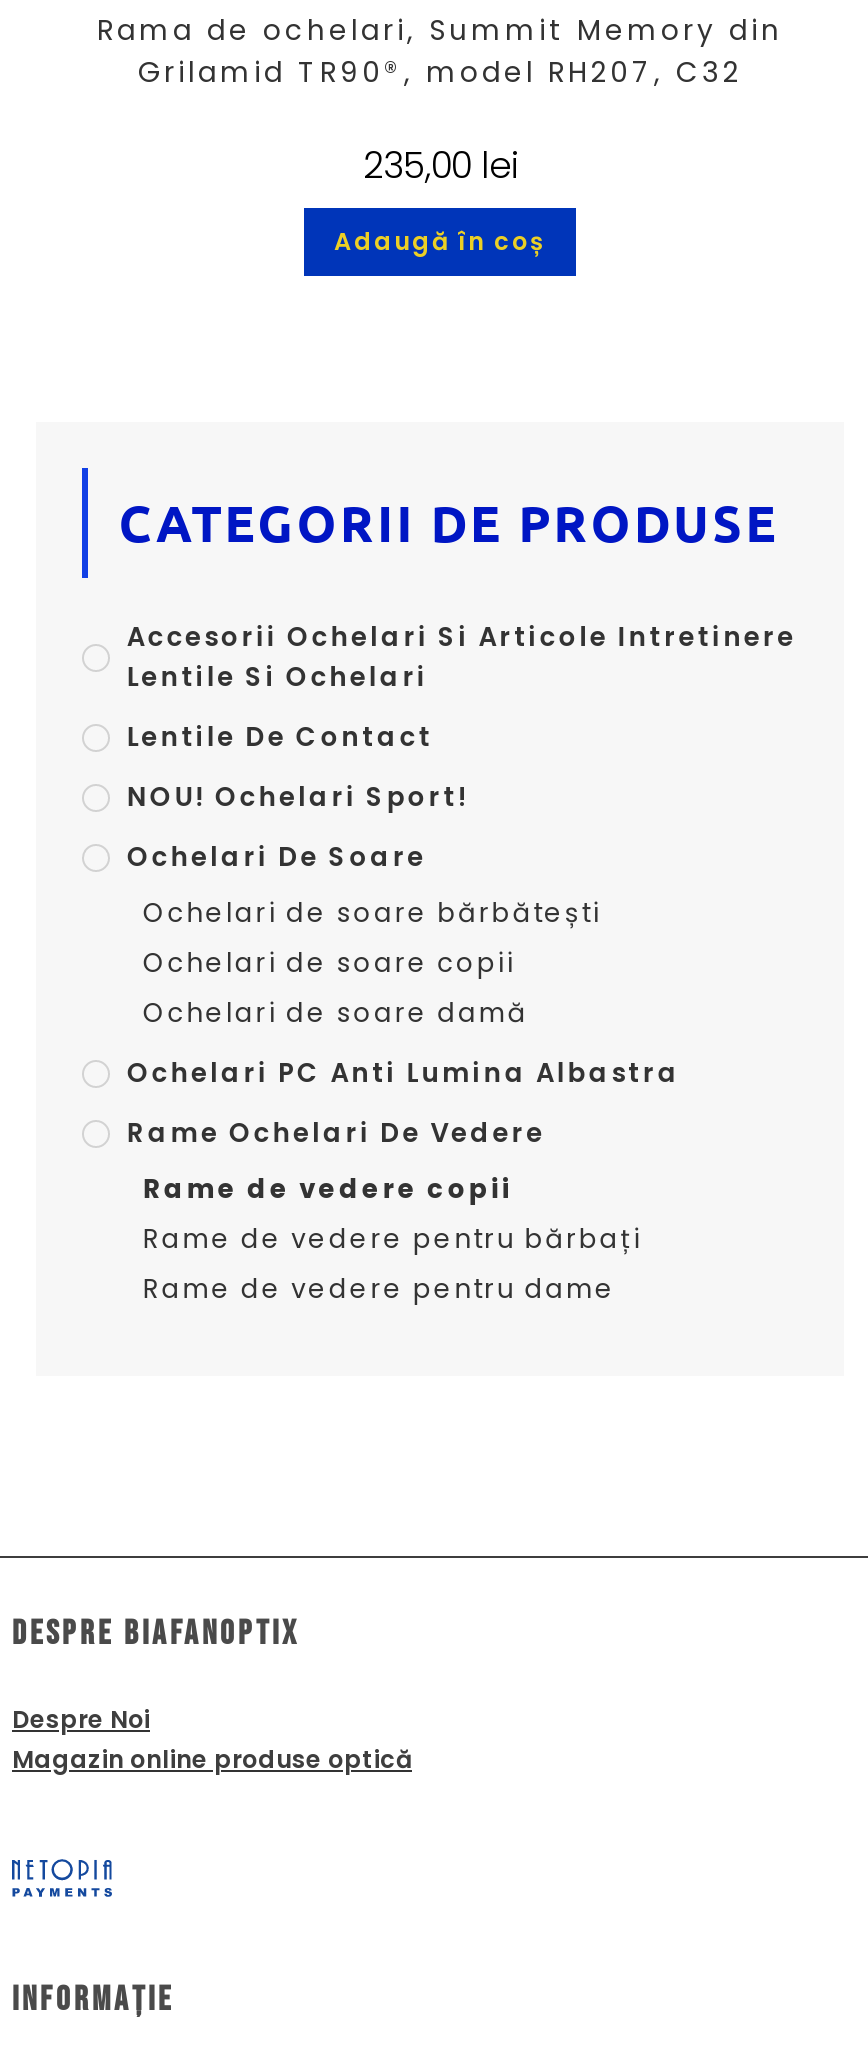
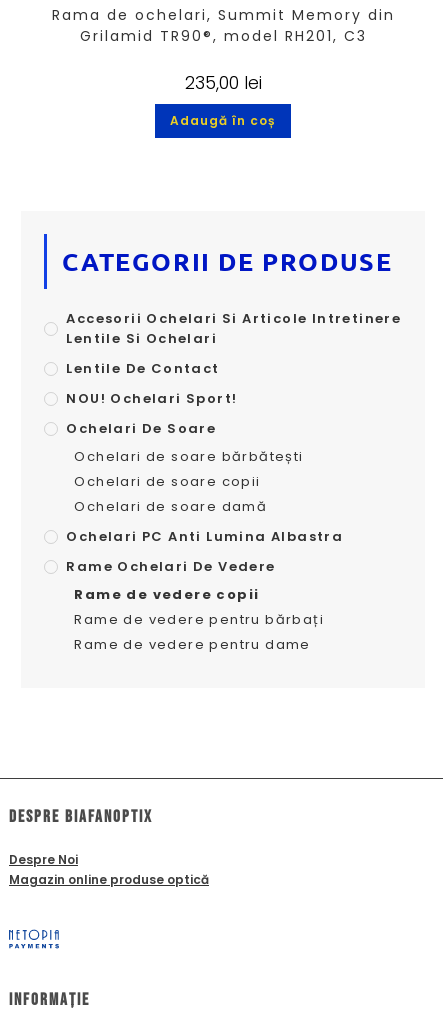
[138,52,742,92] Grilamid TR90®, model RH207, C32 -> [79,26,366,46] Grilamid TR90®, model RH201, C3

